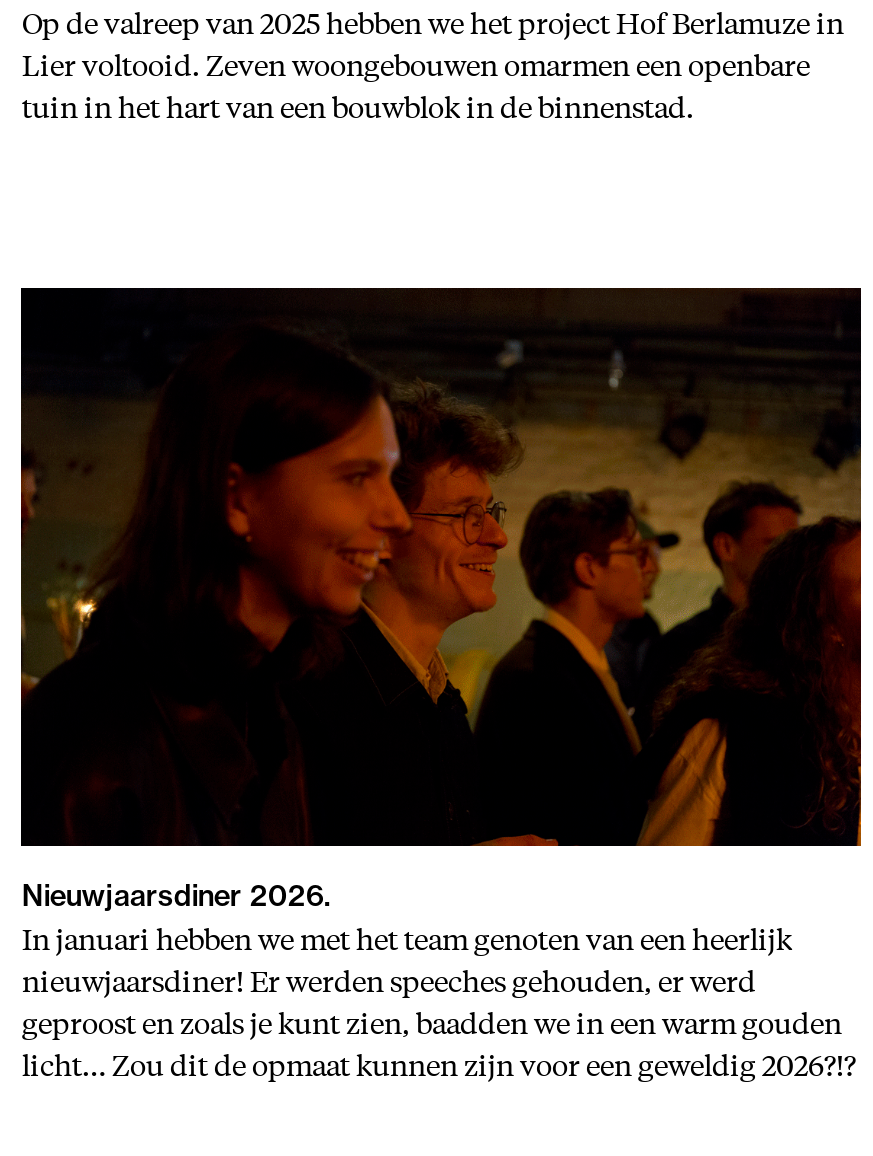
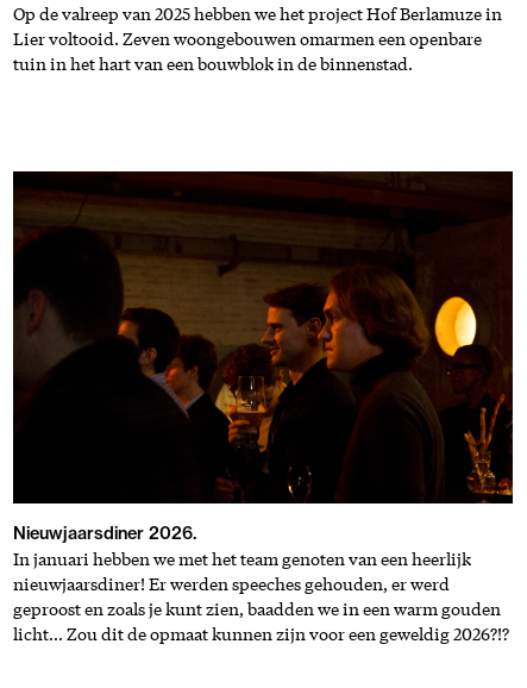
[21,324,863,848] [image] -> [13,192,514,505] [image]

